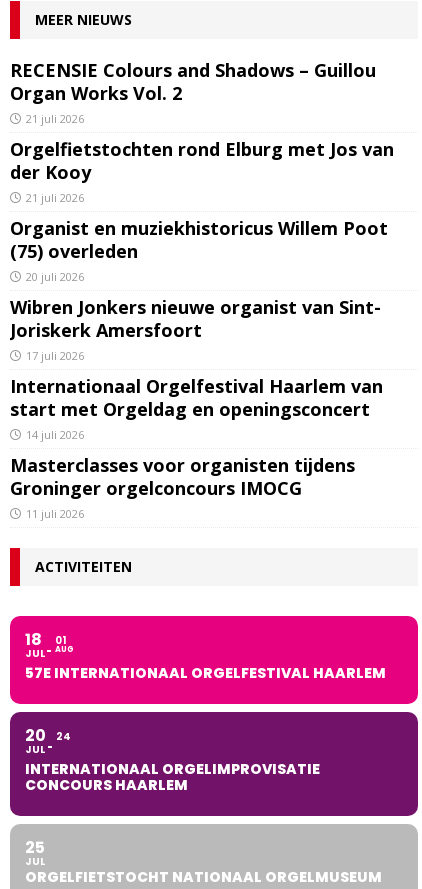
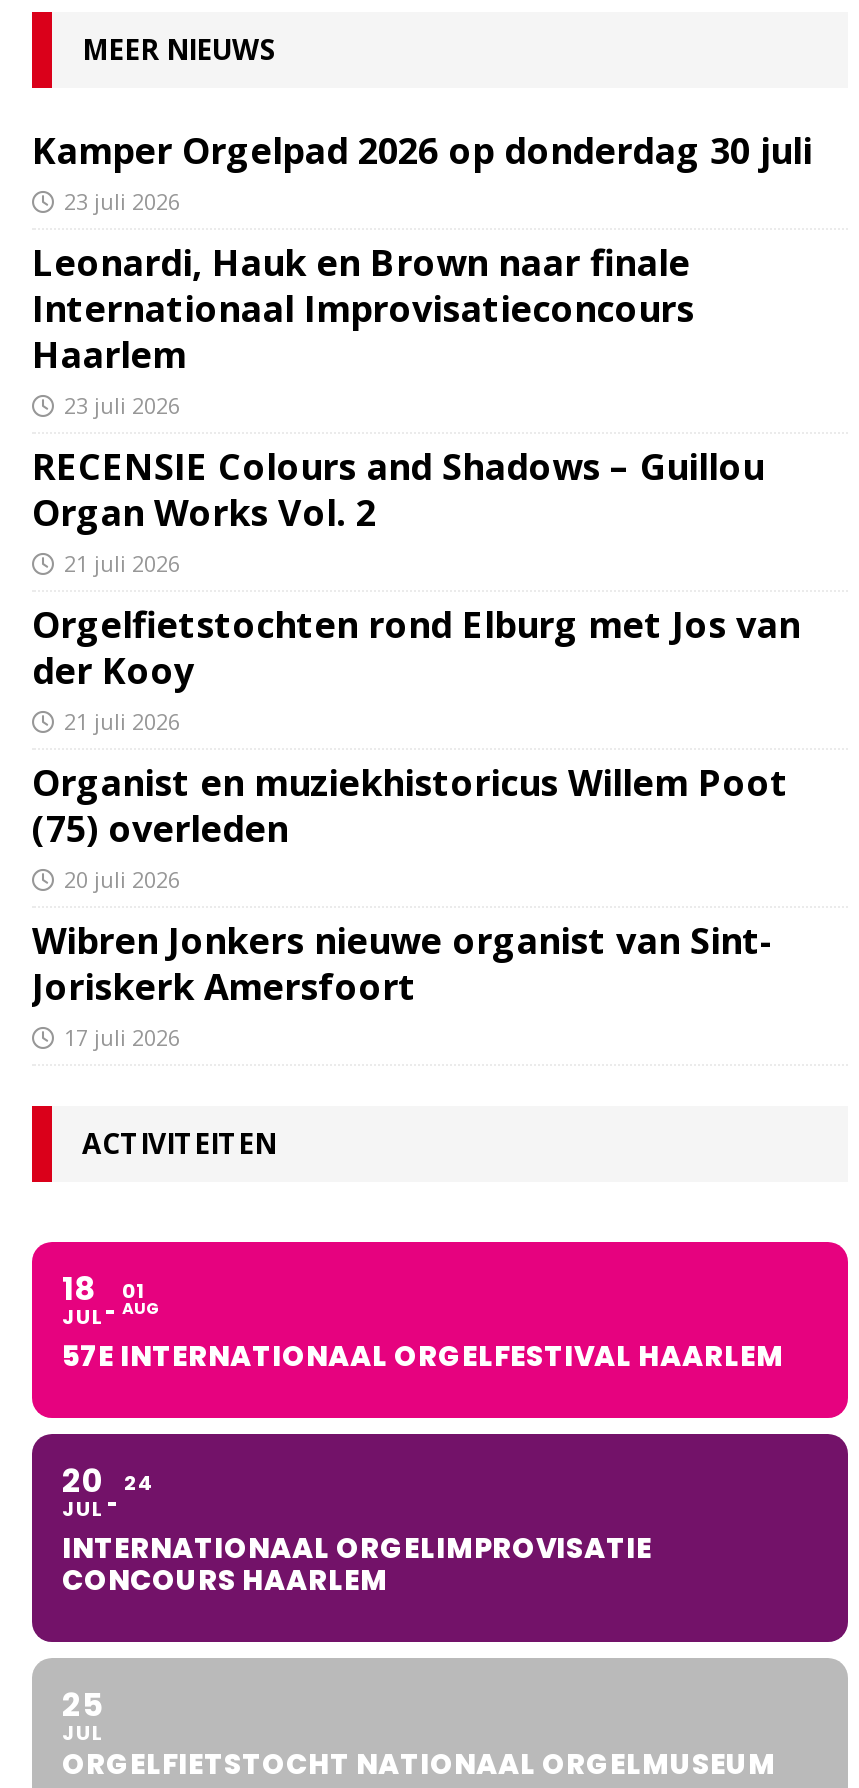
none -> [32,125,812,419] Kamper Orgelpad 2026 op donderdag 30 juli | 23 juli 2026 | Leonardi, Hauk en Brown naar finale | Internationaal Improvisatieconcours | Haarlem | 23 juli 2026
moved [10,58,394,363] -> [32,441,800,1051]: RECENSIE Colours and Shadows – Guillou | Organ Works Vol. 2 | 21 juli 2026 | ... | Joriskerk Amersfoort | 17 juli 2026
[10,374,383,521] Internationaal Orgelfestival Haarlem van | start met Orgeldag en openingsconcert | 14 juli 2026 | Masterclasses voor organisten tijdens | Groninger orgelconcours IMOCG | 11 juli 2026 -> none

